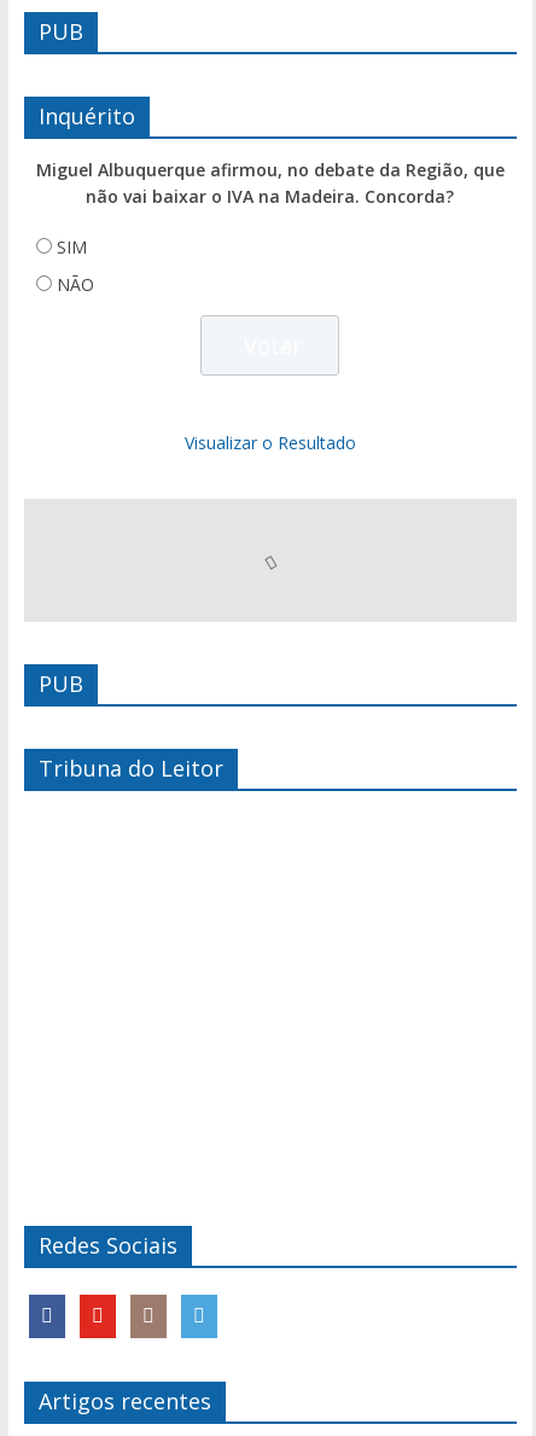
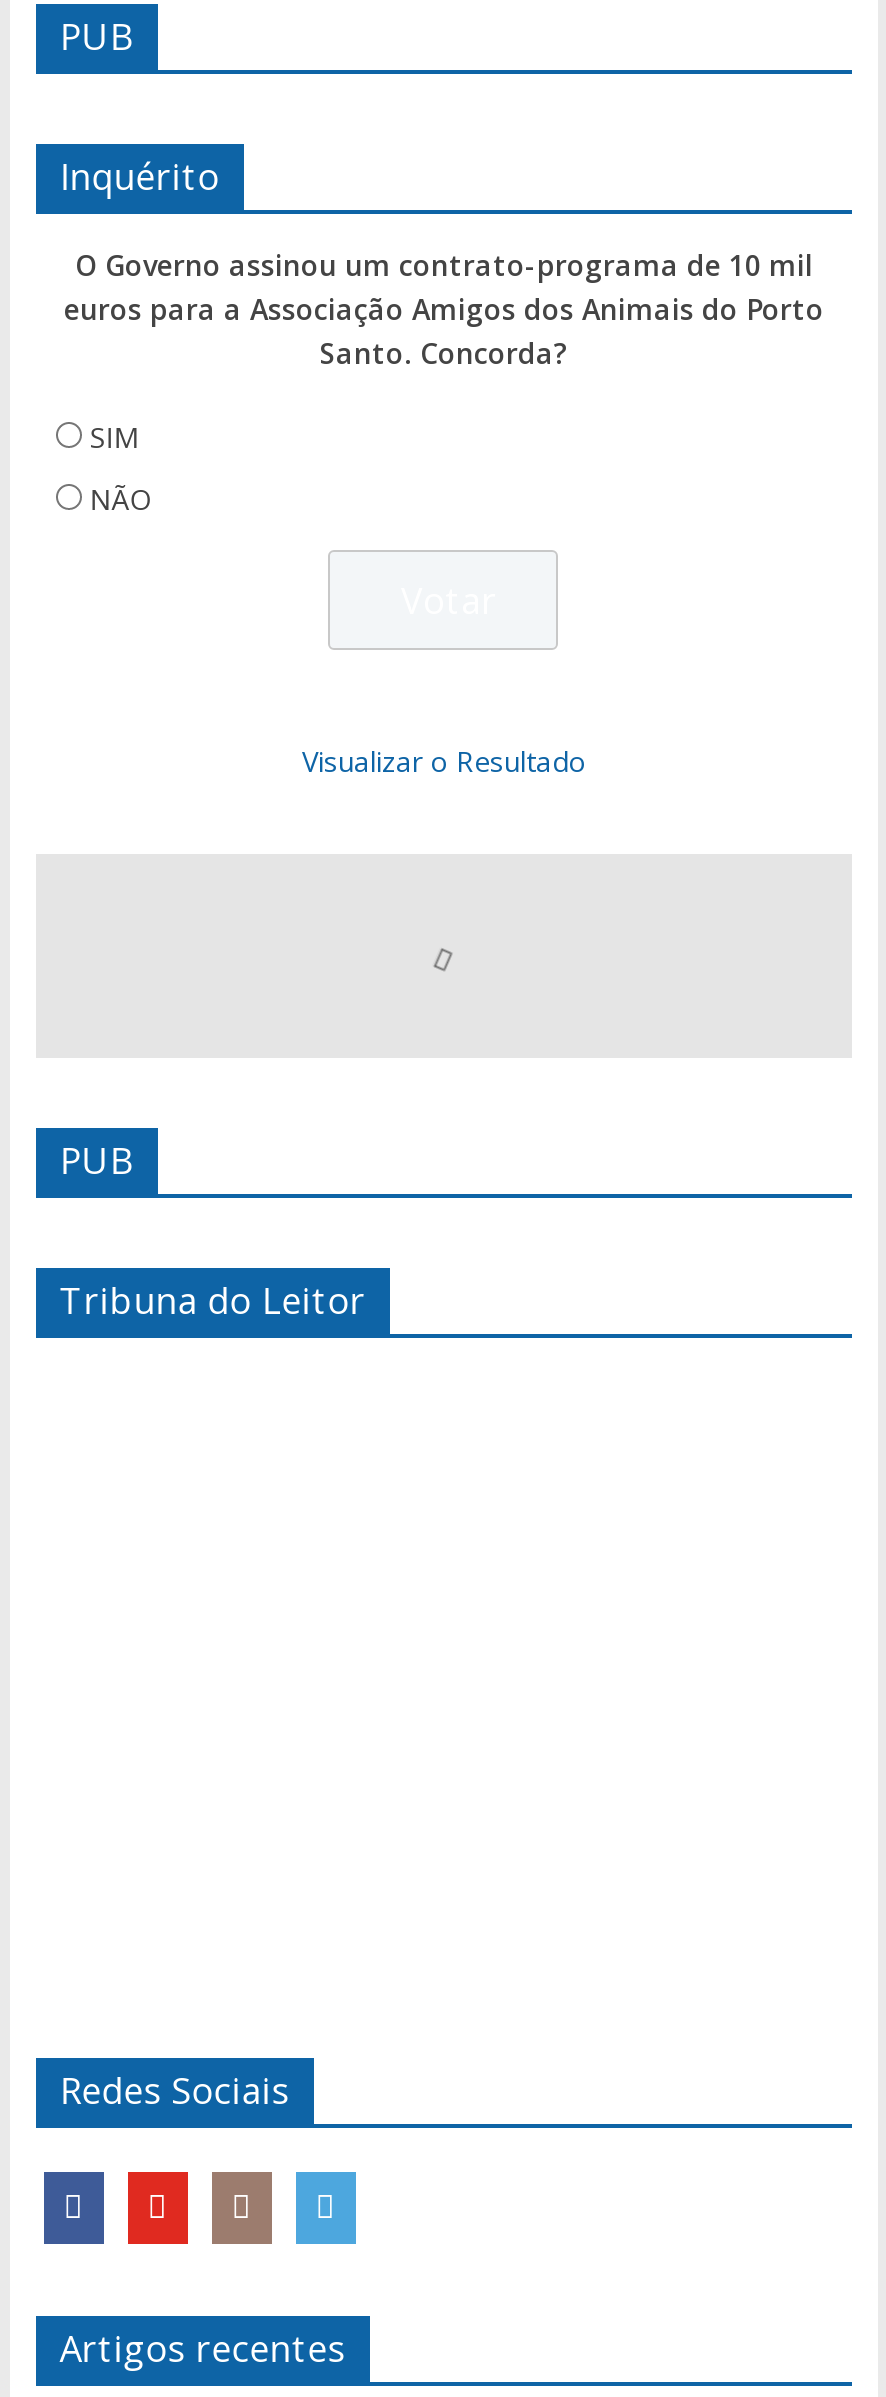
[36,158,505,208] Miguel Albuquerque afirmou, no debate da Região, que | não vai baixar o IVA na Madeira. Concorda? -> [64,246,824,372] O Governo assinou um contrato-programa de 10 mil | euros para a Associação Amigos dos Animais do Porto | Santo. Concorda?

